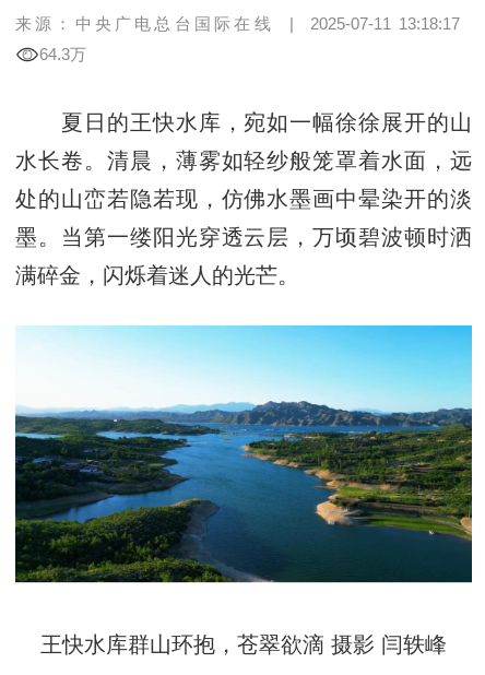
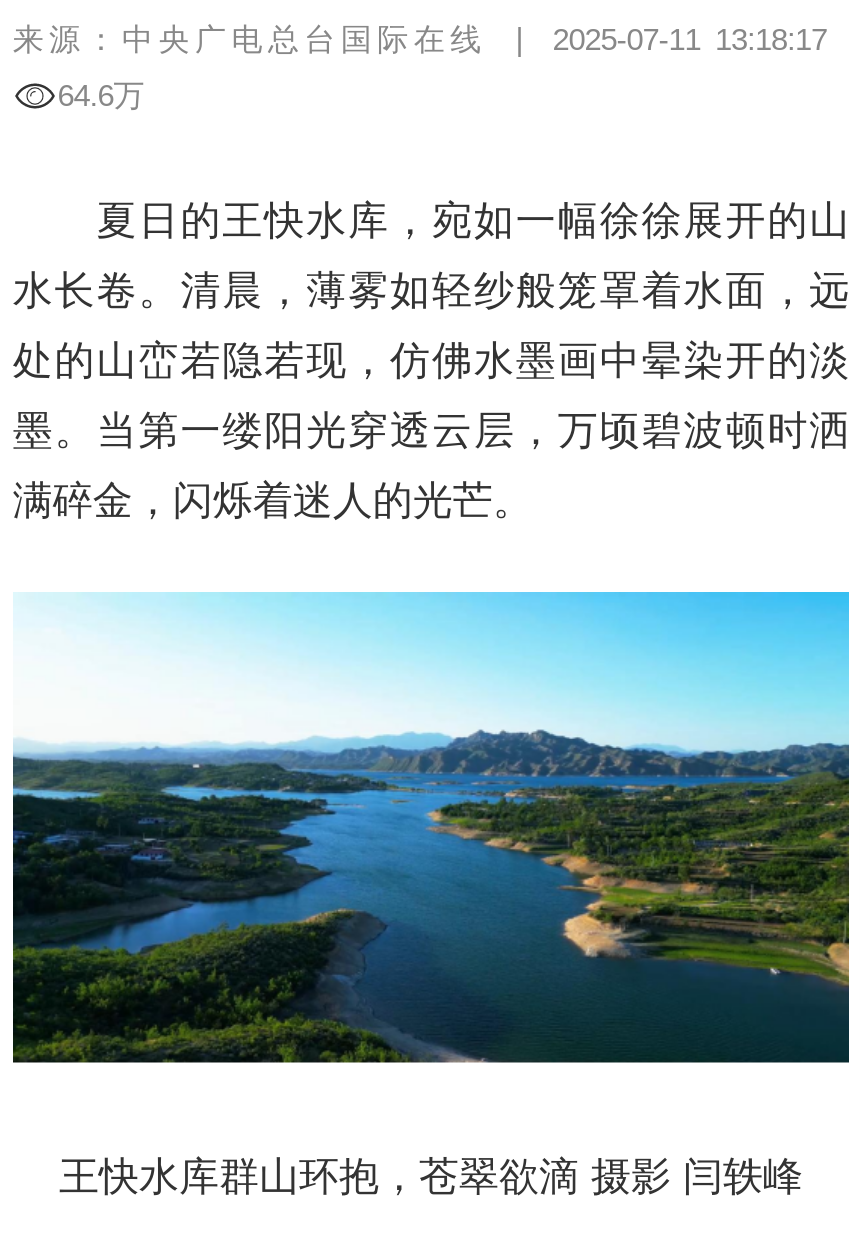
[40,44,87,63] 64.3万 -> [57,77,143,111] 64.6万

